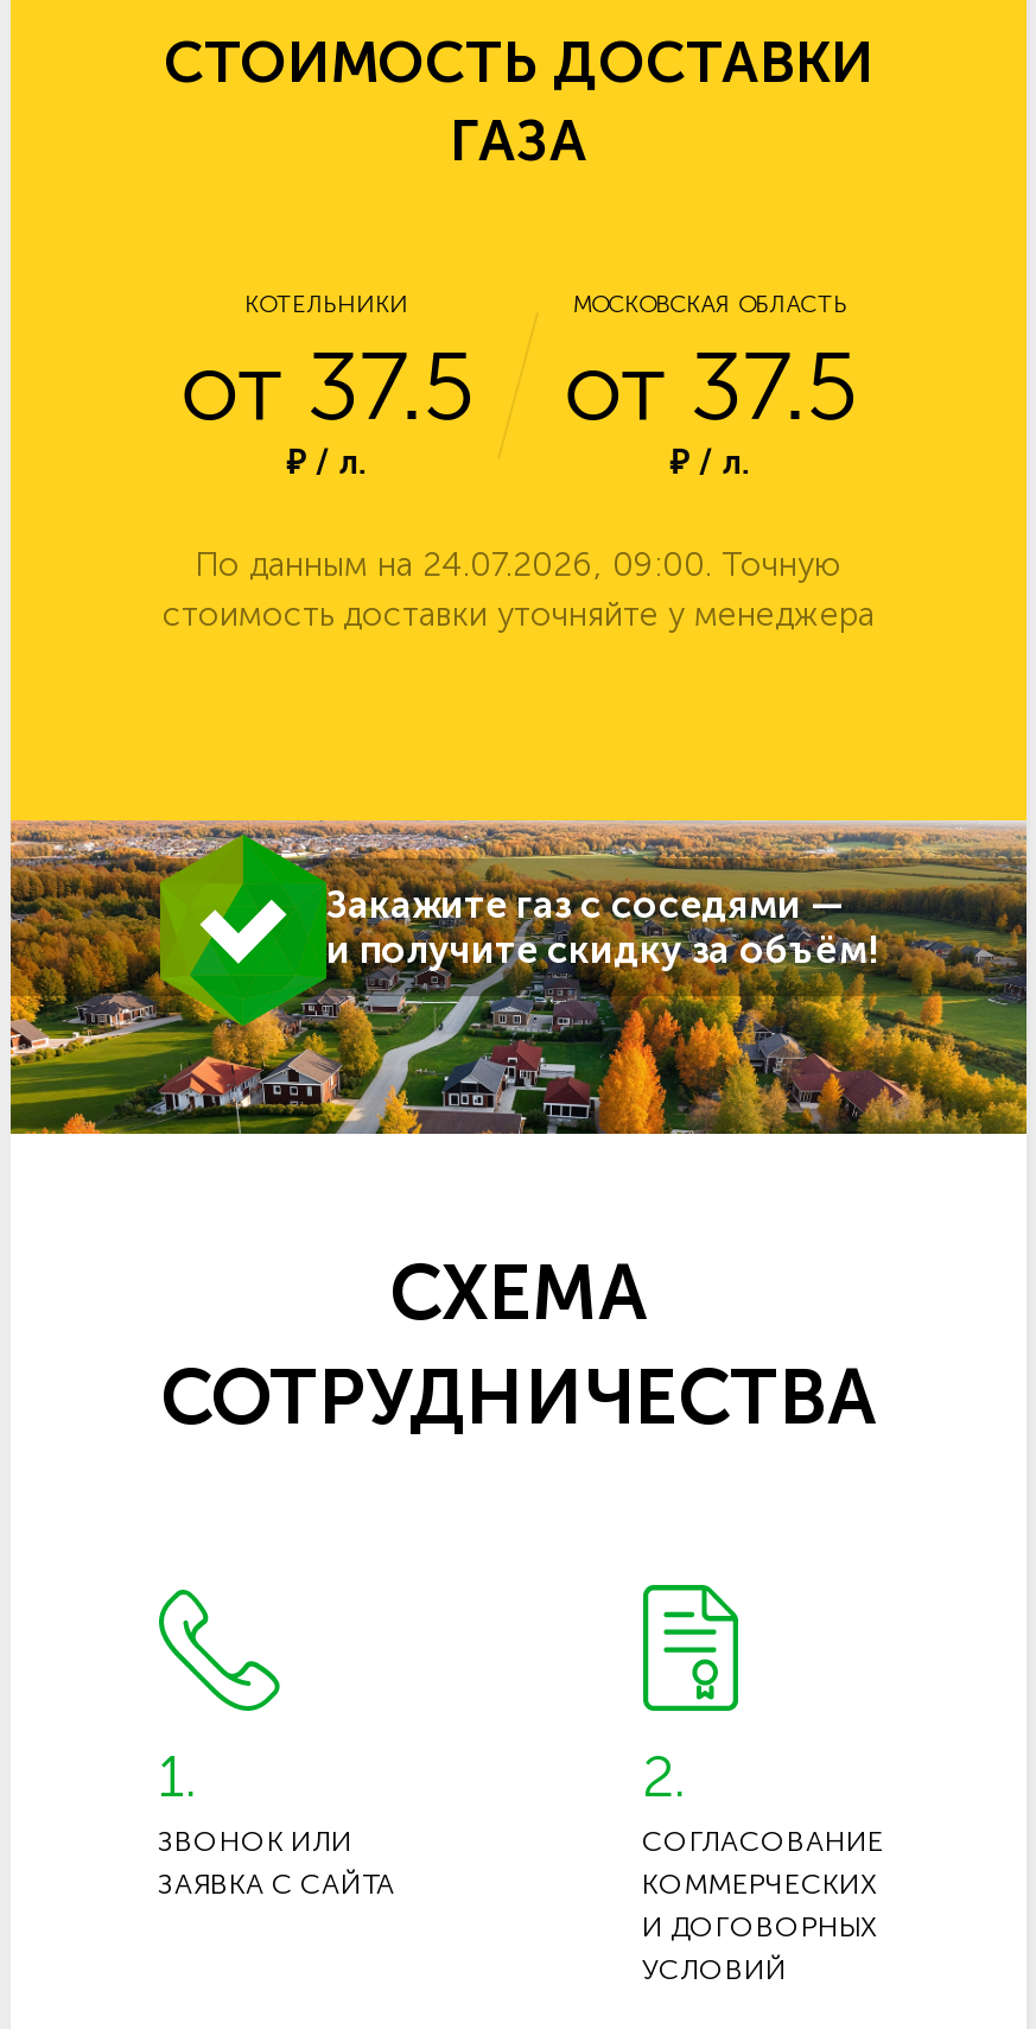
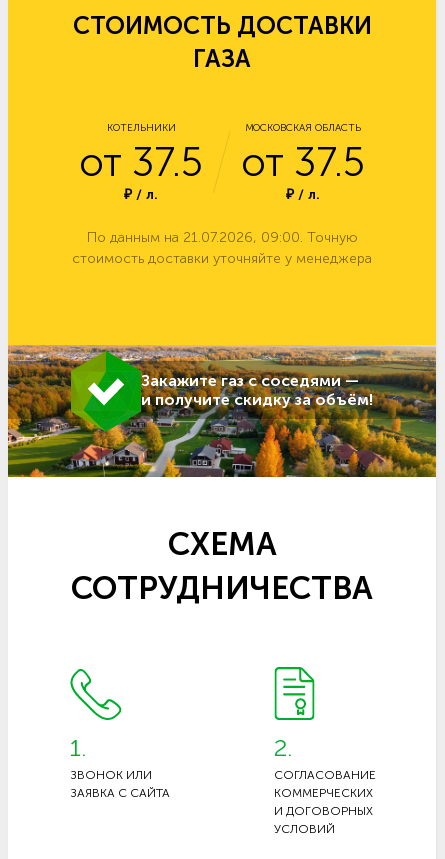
[195,545,843,586] По данным на 24.07.2026, 09:00. Точную -> [86,229,357,246] По данным на 21.07.2026, 09:00. Точную

